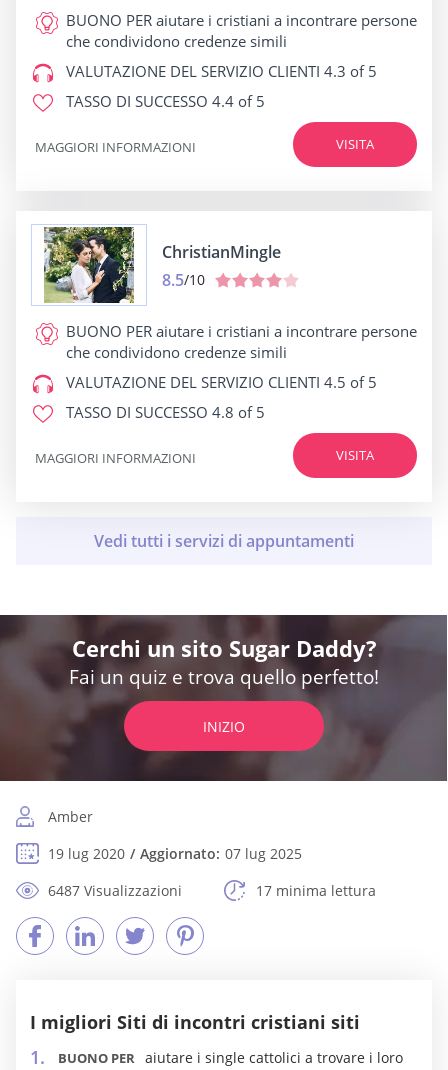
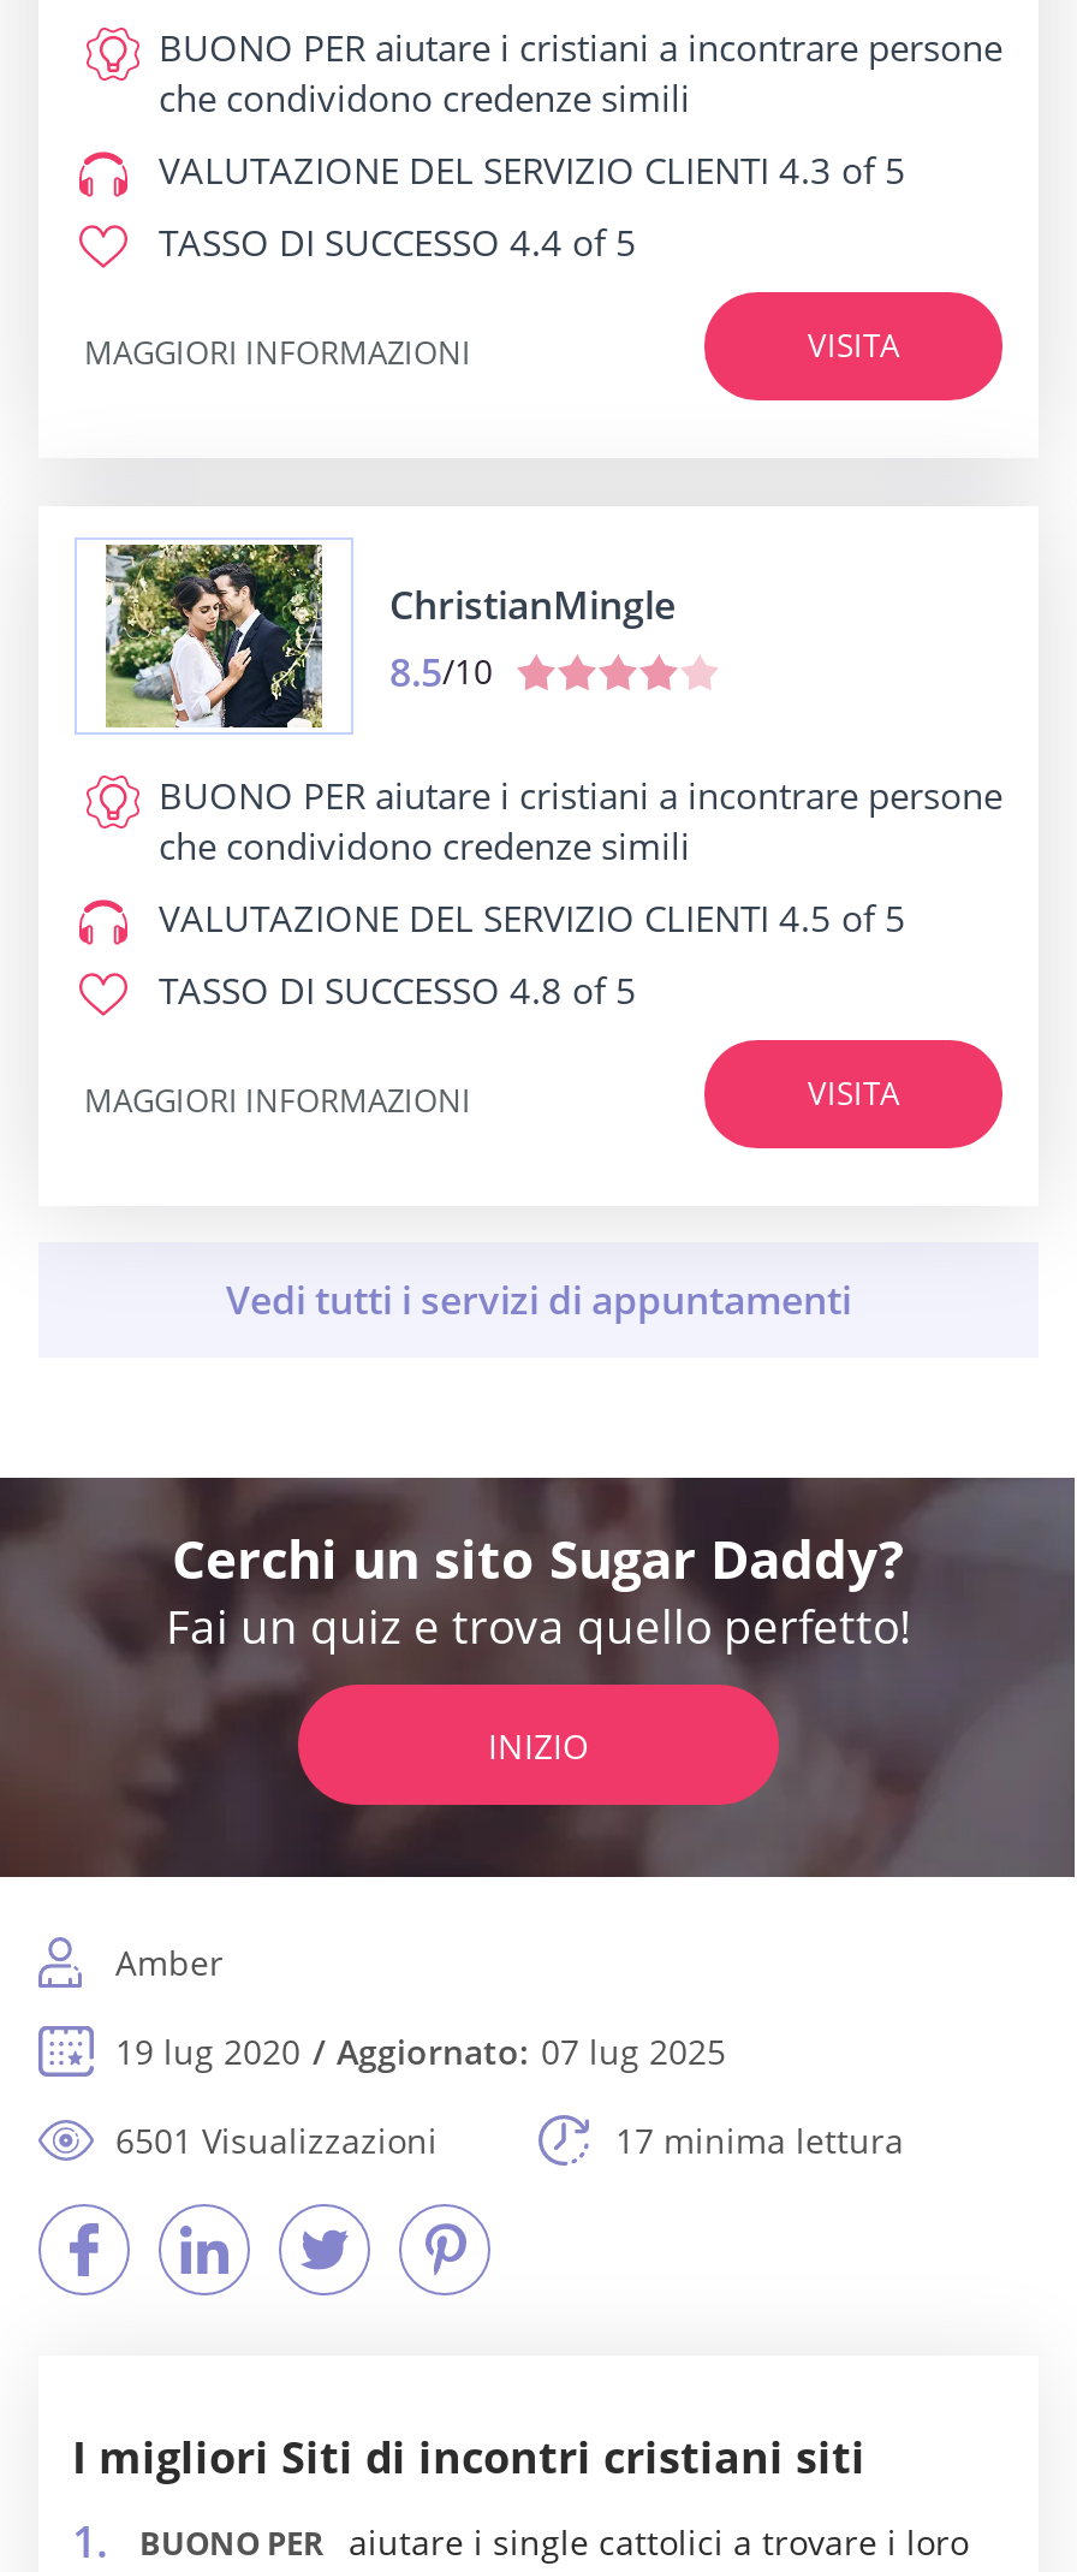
[48,881,182,900] 6487 Visualizzazioni -> [115,2117,438,2163] 6501 Visualizzazioni

